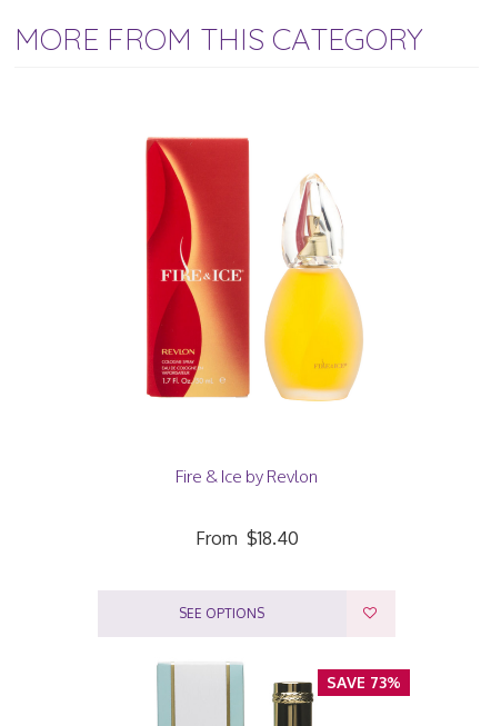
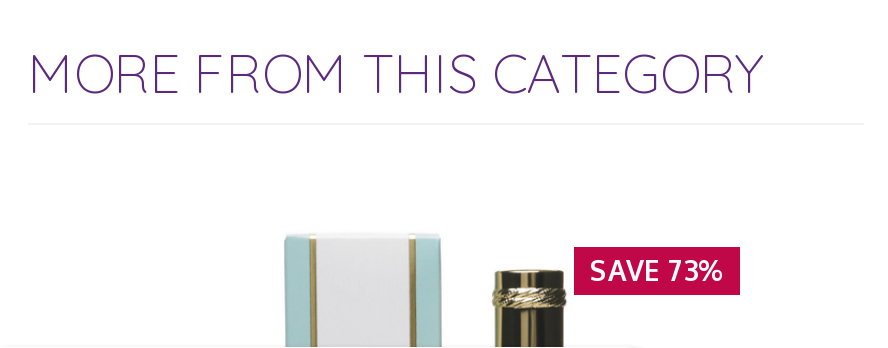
[144,137,251,398] [image] -> none
[264,173,363,401] [image] -> none
[176,466,318,622] Fire & Ice by Revlon | From $18.40 | SEE OPTIONS -> none

